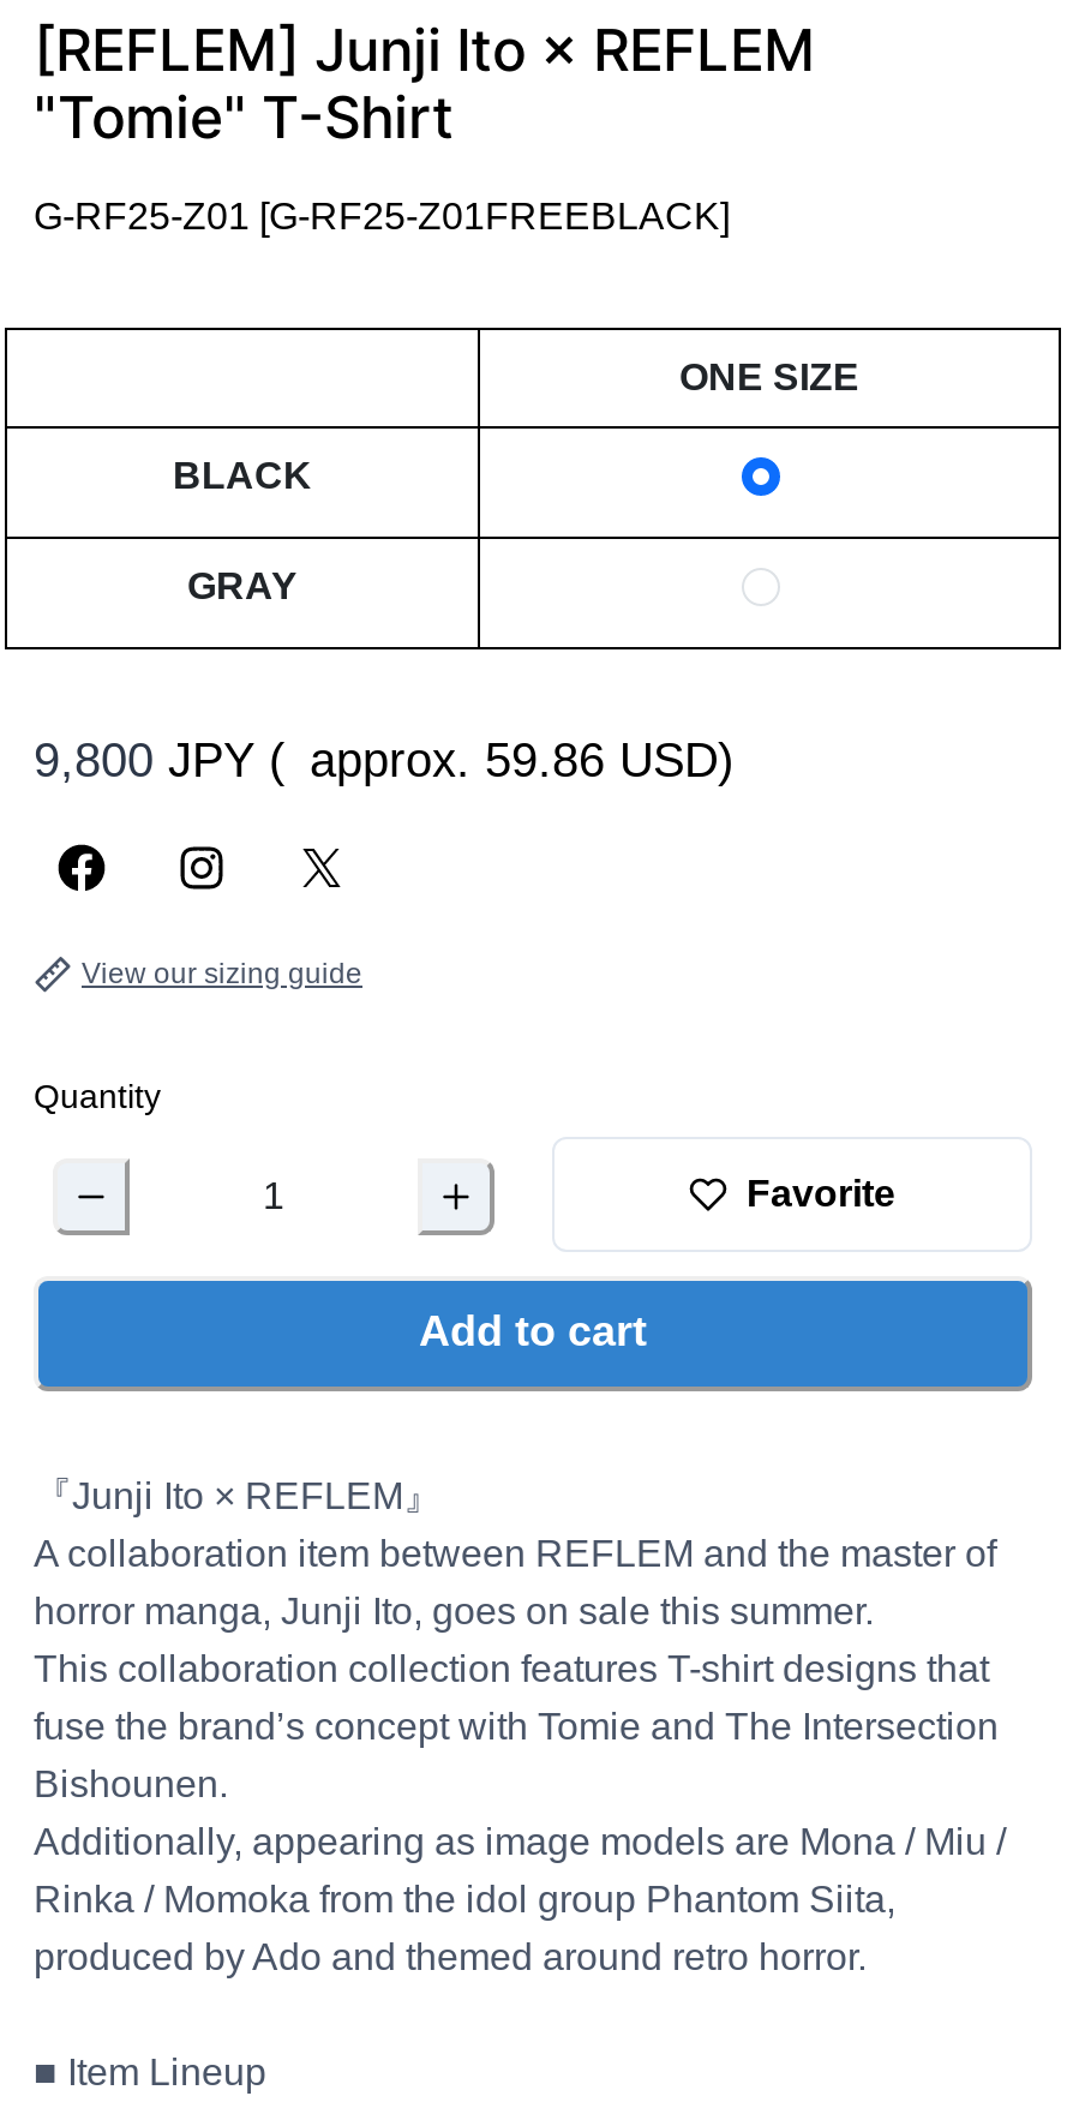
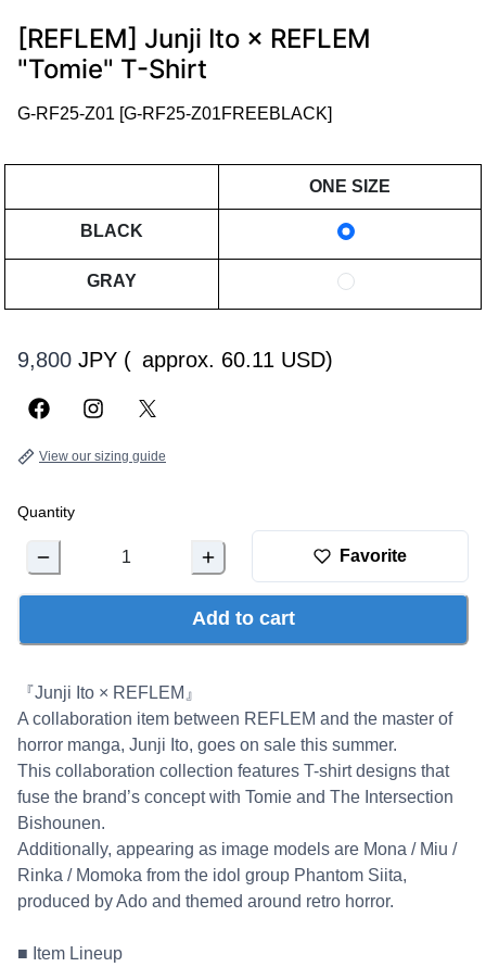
[34,733,735,786] 9,800 JPY ( approx. 59.86 USD) -> [17,347,333,371] 9,800 JPY ( approx. 60.11 USD)

